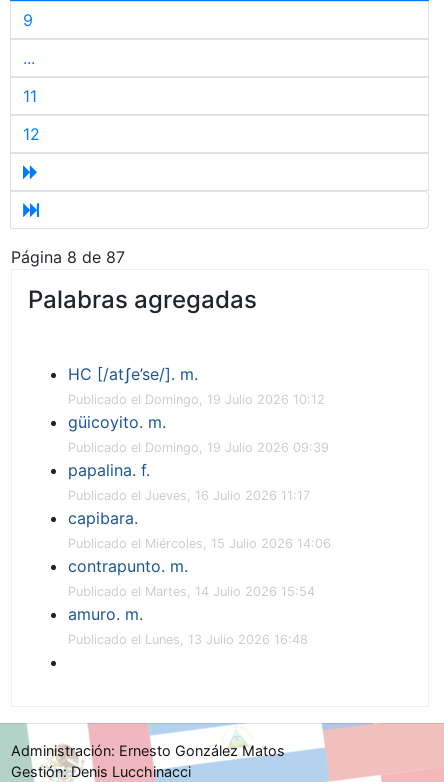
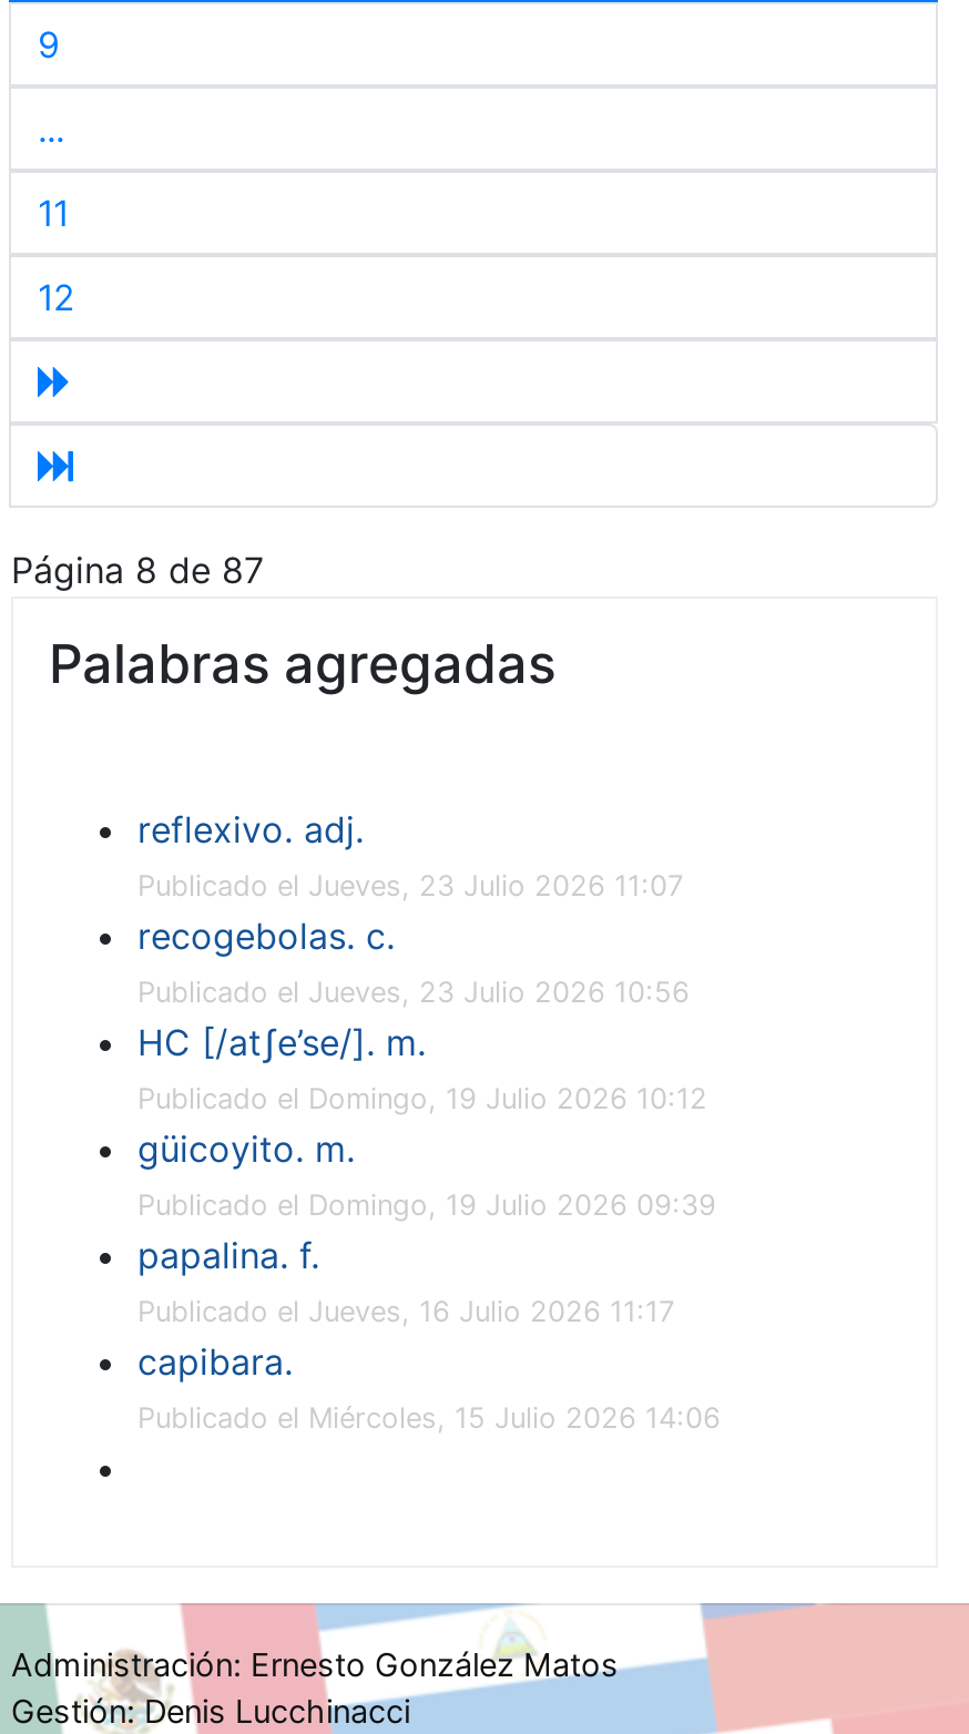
none -> [137,807,690,1009] reflexivo. adj. | Publicado el Jueves, 23 Julio 2026 11:07 | recogebolas. c. | Publicado el Jueves, 23 Julio 2026 10:56
moved [68,364,331,551] -> [137,1020,721,1435]: HC [/atʃe’se/]. m. | Publicado el Domingo, 19 Julio 2026 10:12 | güicoyito. m. | Publicado el Domingo, 19 Julio 2026 09:39 | papalina. f. | Publicado el Jueves, 16 Julio 2026 11:17 | capibara. | Publicado el Miércoles, 15 Julio 2026 14:06
[68,556,315,647] contrapunto. m. | Publicado el Martes, 14 Julio 2026 15:54 | amuro. m. | Publicado el Lunes, 13 Julio 2026 16:48 -> none

